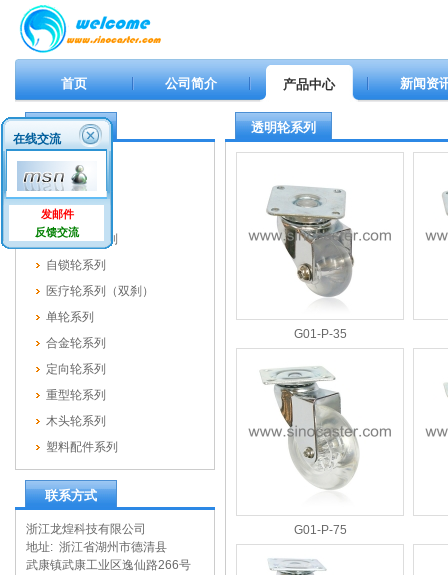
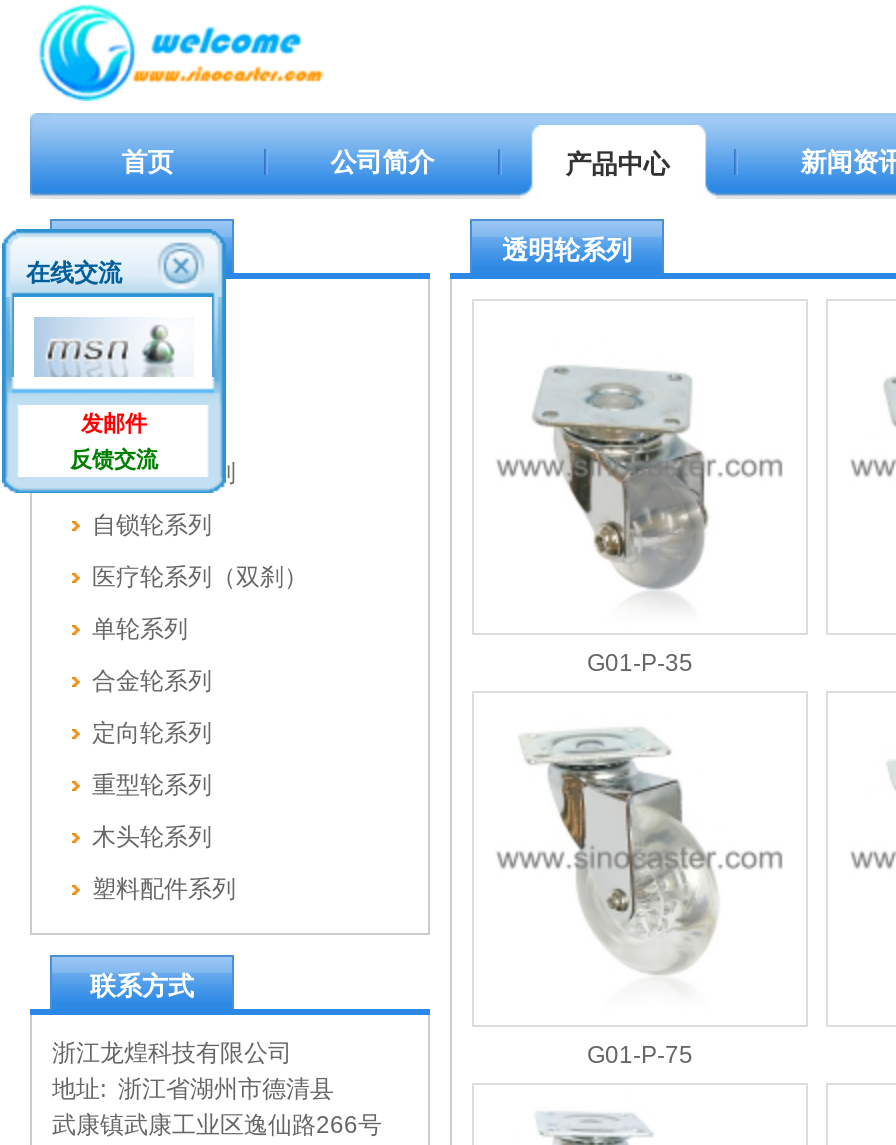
[24,9,65,50] [image] -> [48,13,130,93] [image]

